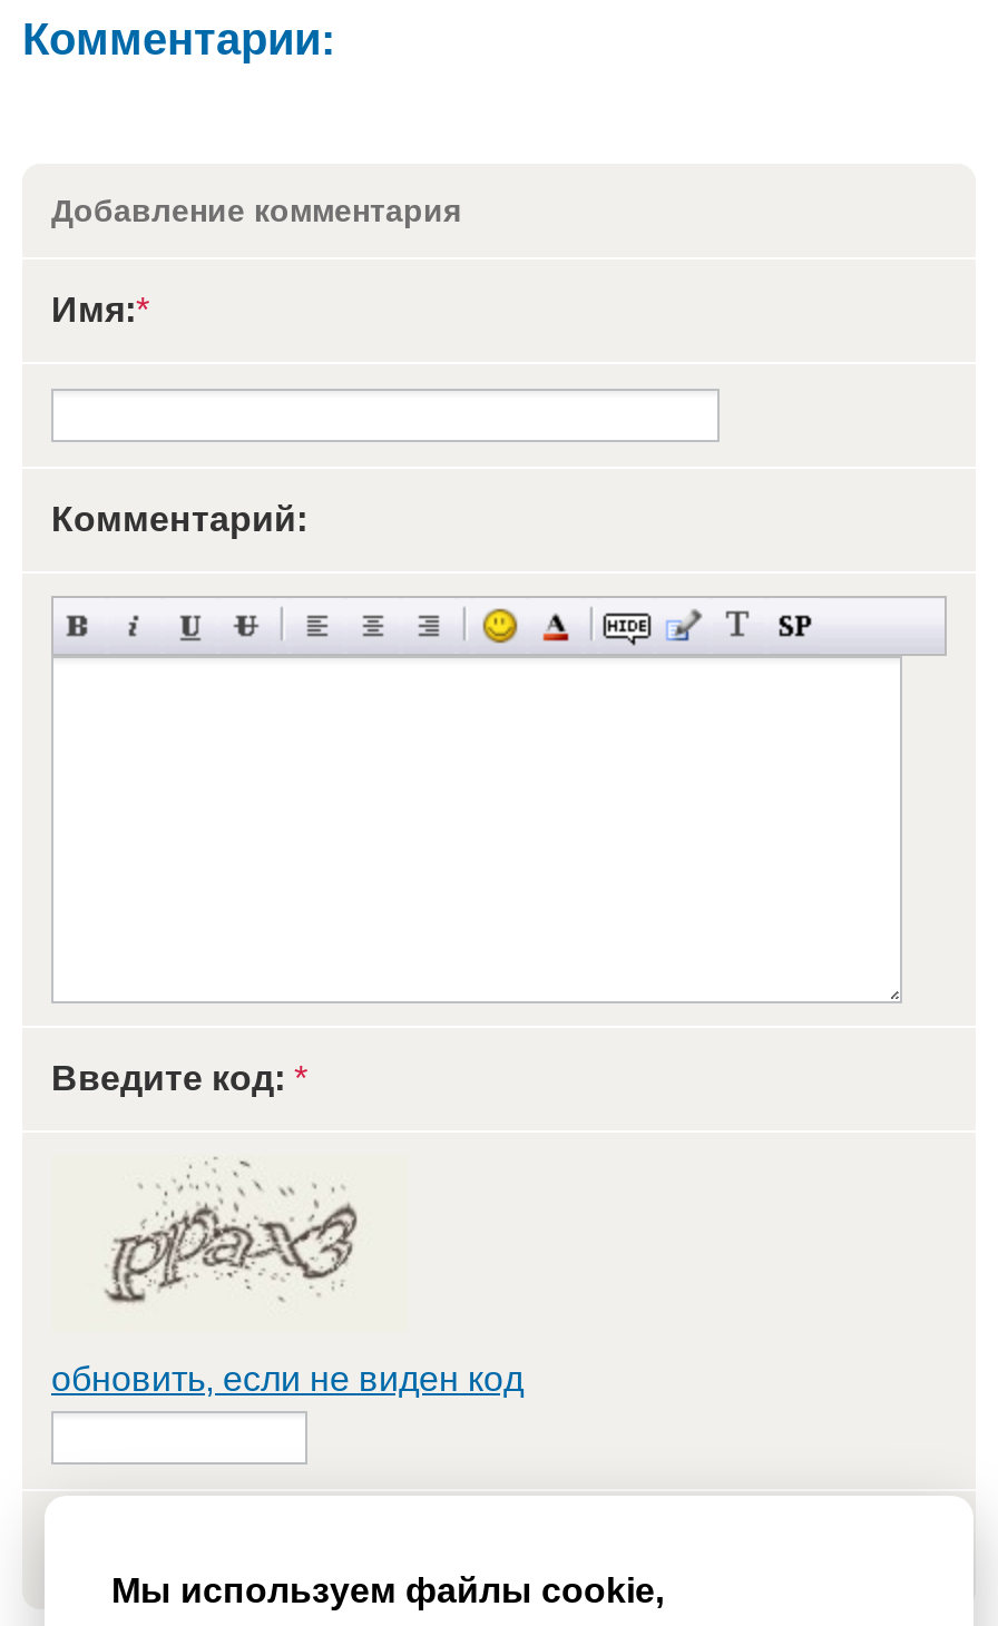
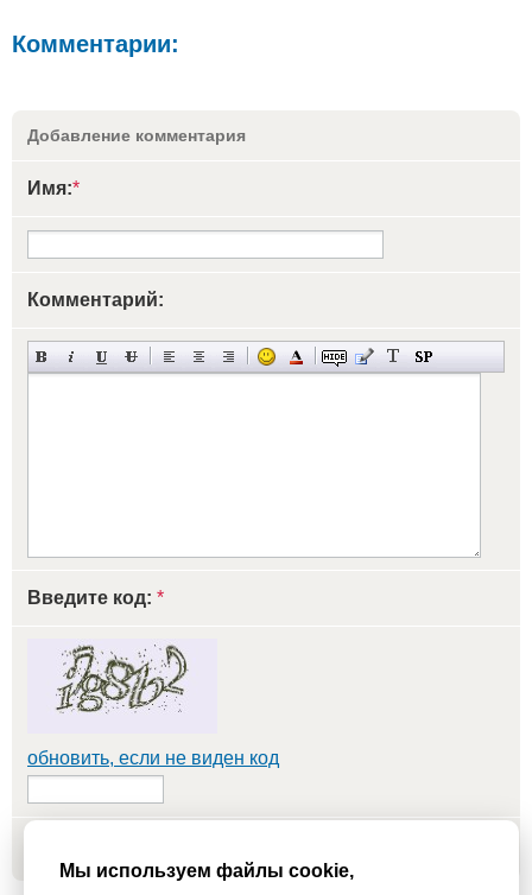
[89,1155,370,1315] [image] -> [50,640,196,719] [image]

